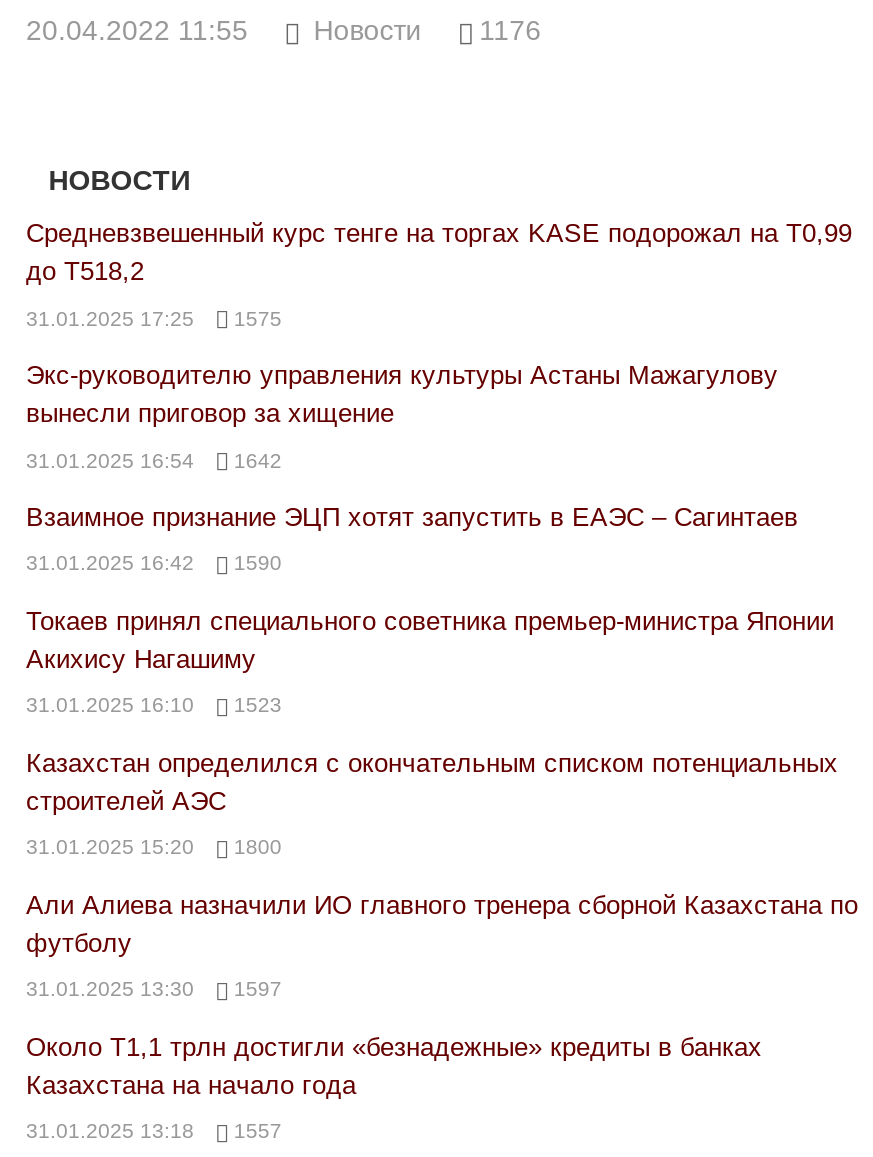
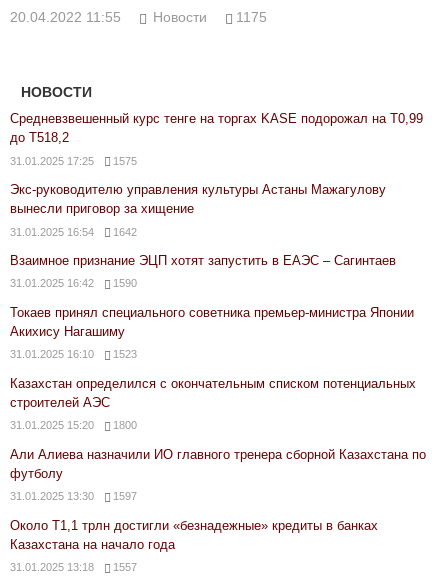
[314,14,541,46] Новости 1176 -> [153,9,267,25] Новости 1175

